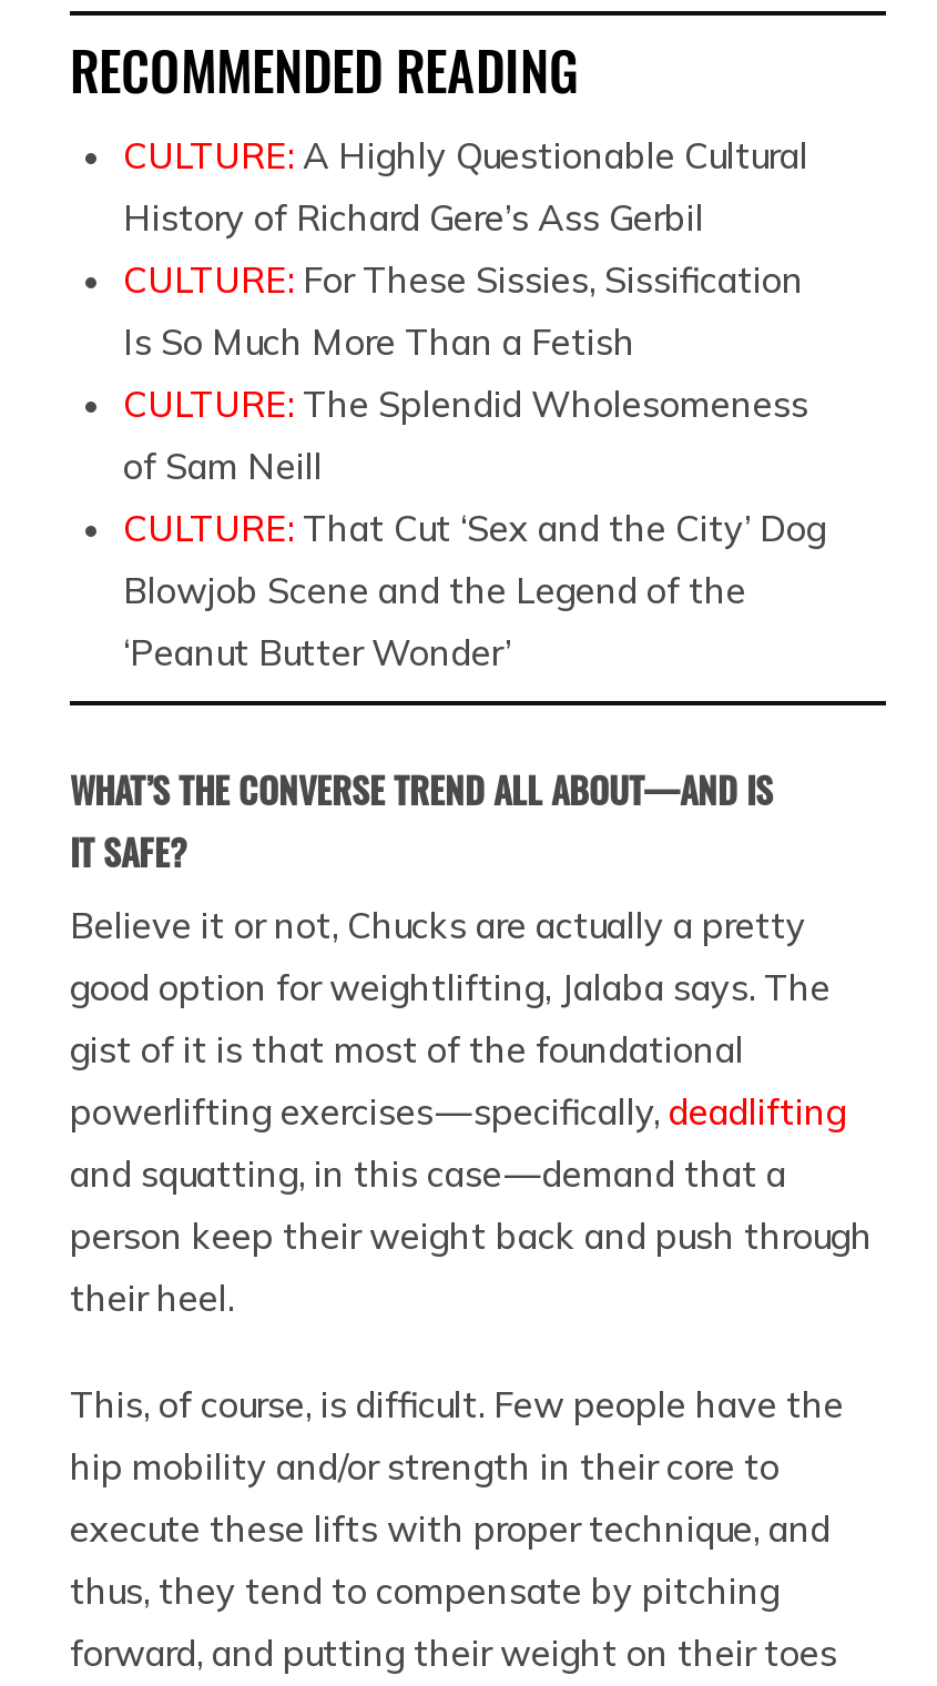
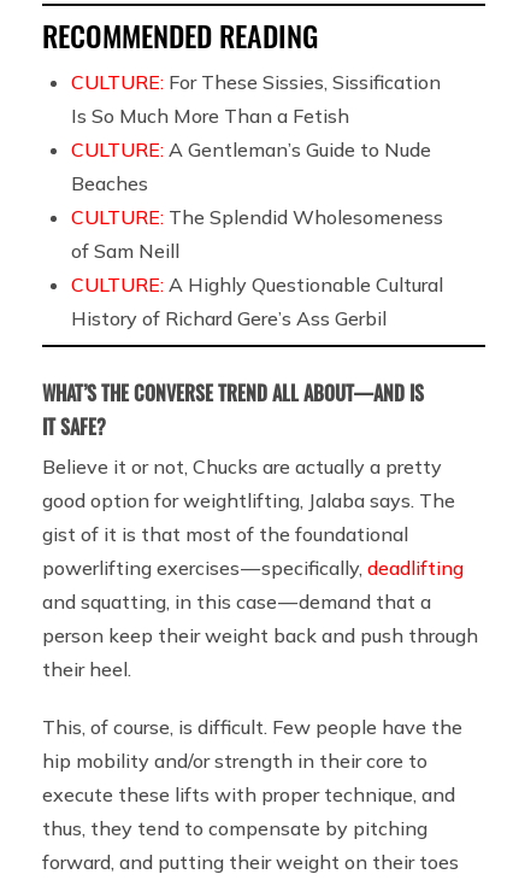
moved [123,133,808,239] -> [71,272,443,330]: CULTURE: A Highly Questionable Cultural | History of Richard Gere’s Ass Gerbil
moved [123,257,804,363] -> [71,70,441,128]: CULTURE: For These Sissies, Sissification | Is So Much More Than a Fetish
none -> [71,137,431,195] CULTURE: A Gentleman’s Guide to Nude | Beaches
[123,505,826,674] CULTURE: That Cut ‘Sex and the City’ Dog | Blowjob Scene and the Legend of the | ‘Peanut Butter Wonder’ -> none

